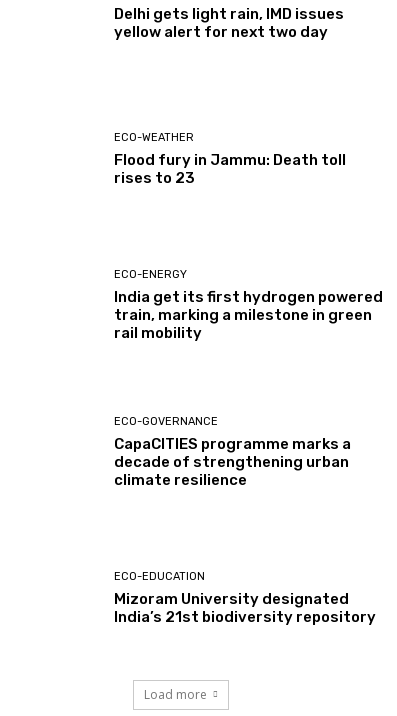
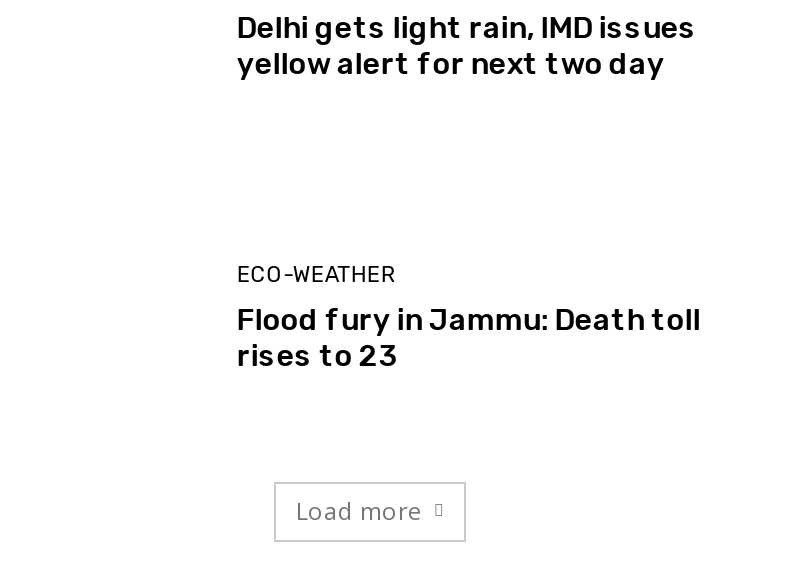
[114,268,383,342] ECO-ENERGY | India get its first hydrogen powered | train, marking a milestone in green | rail mobility -> none
[114,415,351,489] ECO-GOVERNANCE | CapaCITIES programme marks a | decade of strengthening urban | climate resilience -> none
[114,570,376,626] ECO-EDUCATION | Mizoram University designated | India’s 21st biodiversity repository -> none

